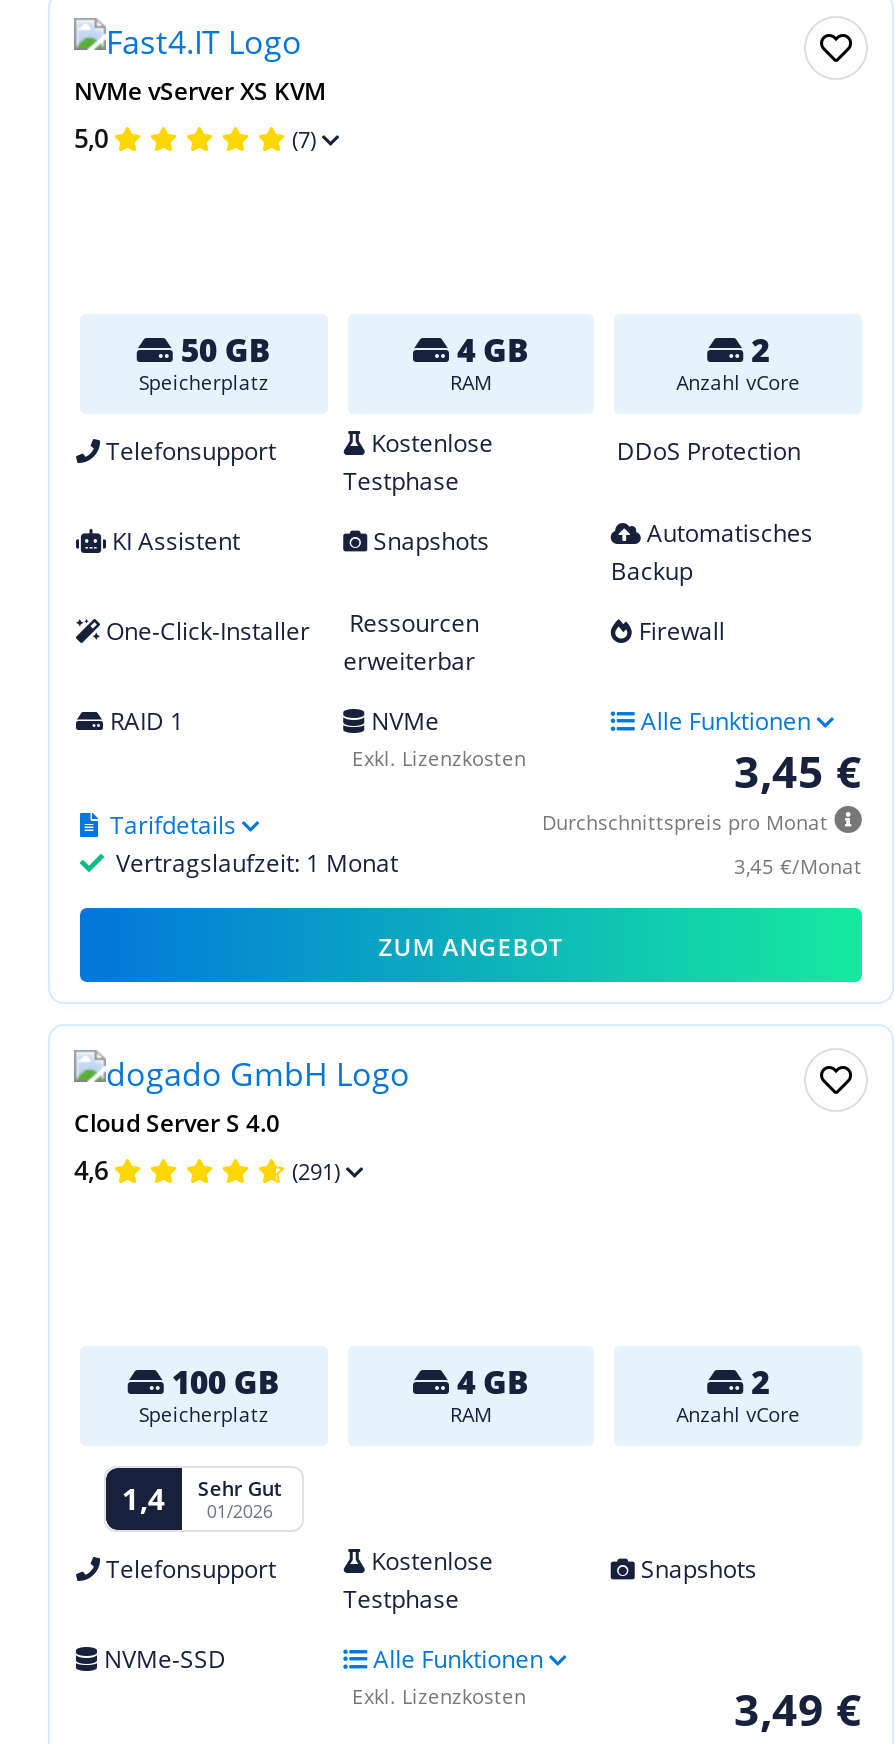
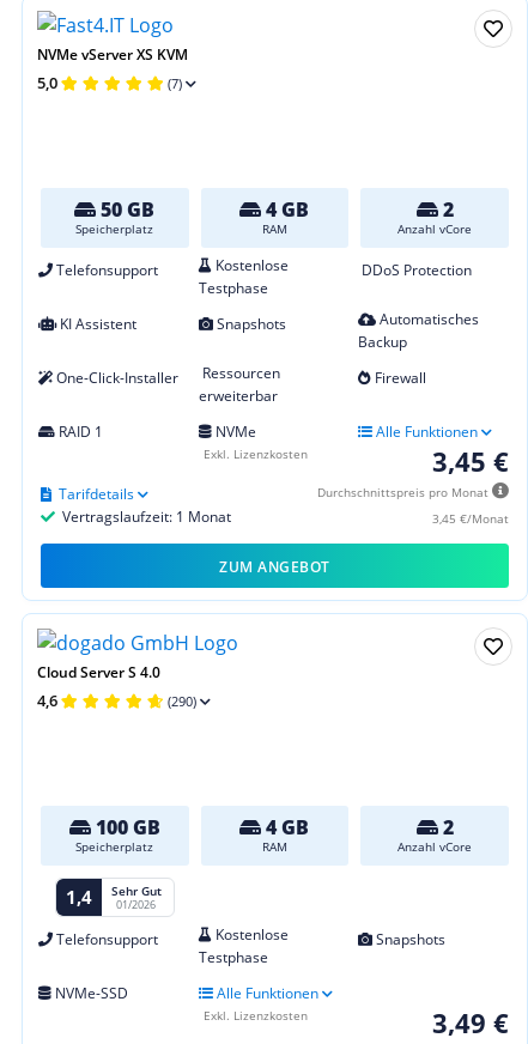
[292,1156,340,1186] (291) -> [168,692,196,710] (290)

